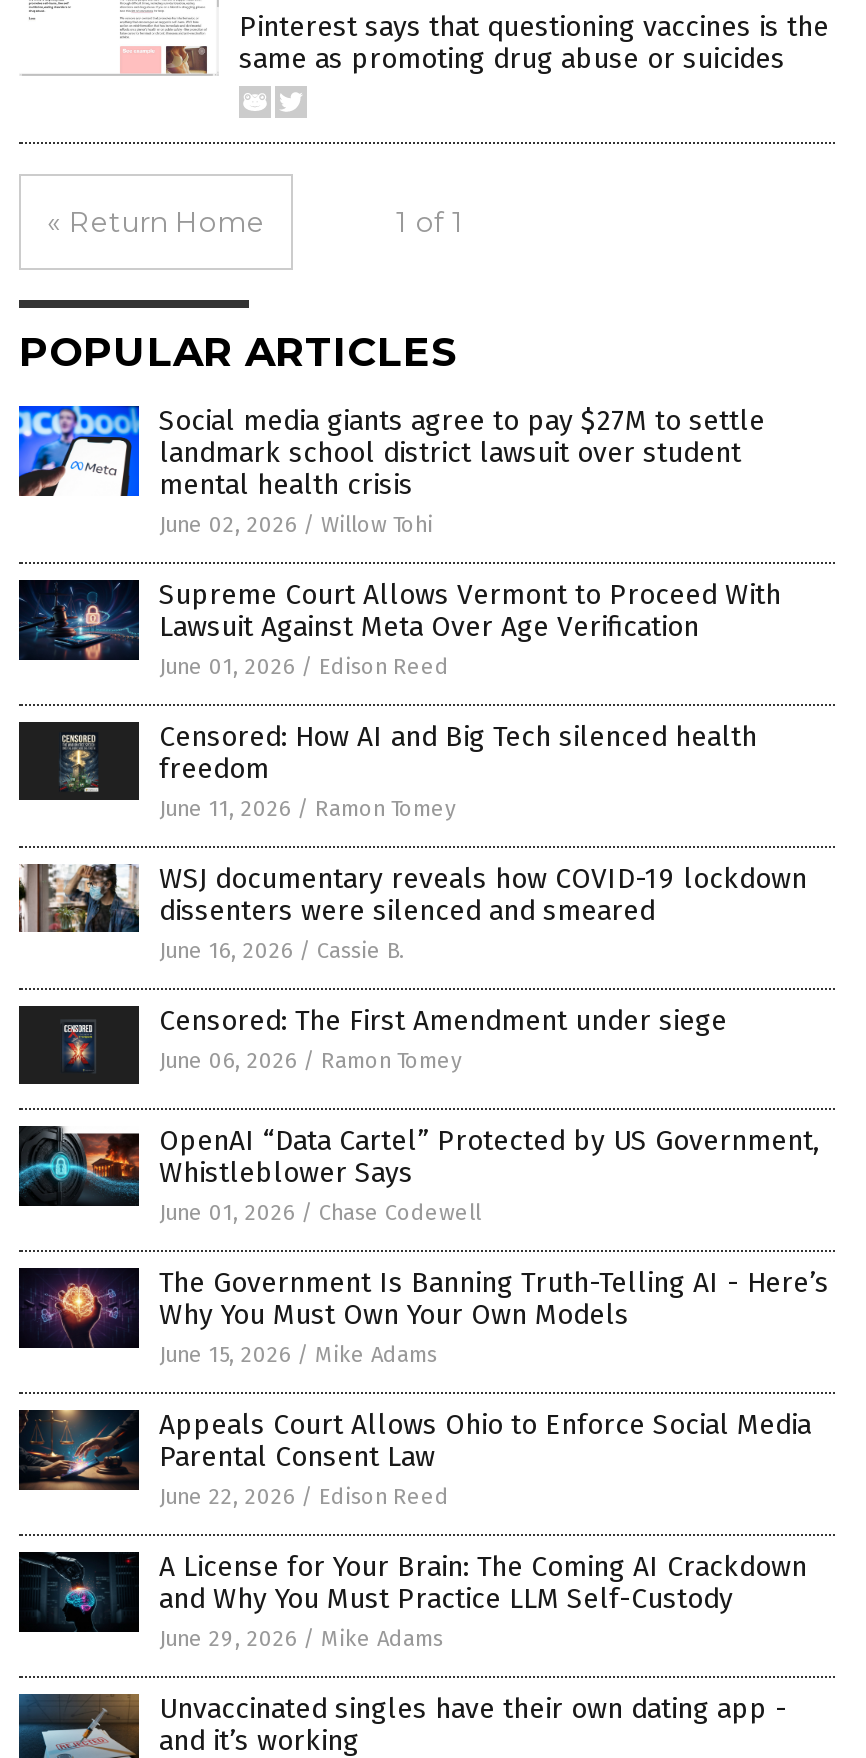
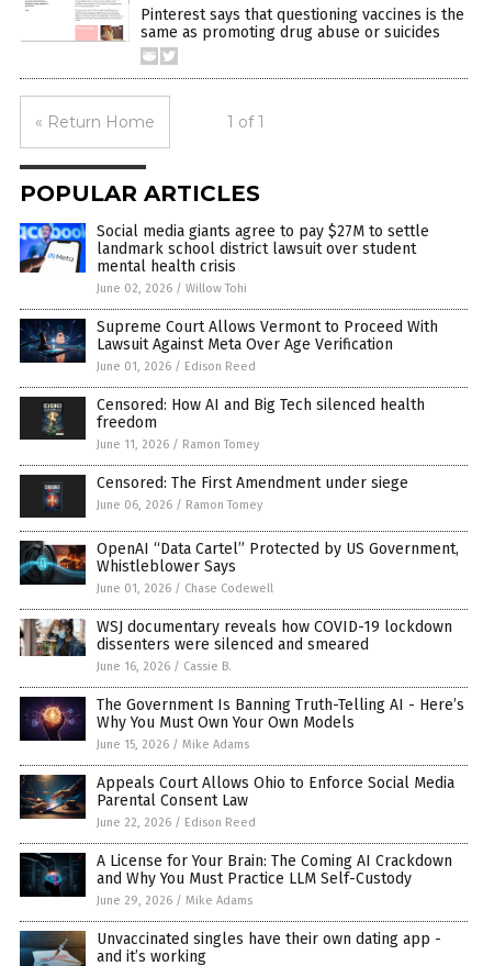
moved [17,862,807,964] -> [19,618,452,674]: [image] | WSJ documentary reveals how COVID-19 lockdown | dissenters were silenced and smeared | June 16, 2026 / Cassie B.
moved [17,1004,819,1226] -> [19,474,459,596]: [image] | Censored: The First Amendment under siege | June 06, 2026 / Ramon Tomey | OpenAI “Data Cartel” Protected by US Government, | Whistleblower Says | June 01, 2026 / Chase Codewell

